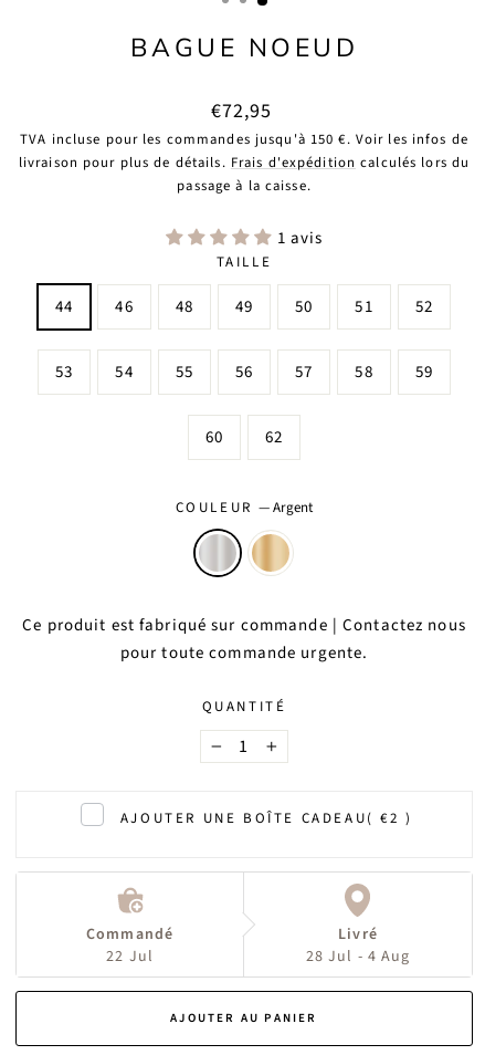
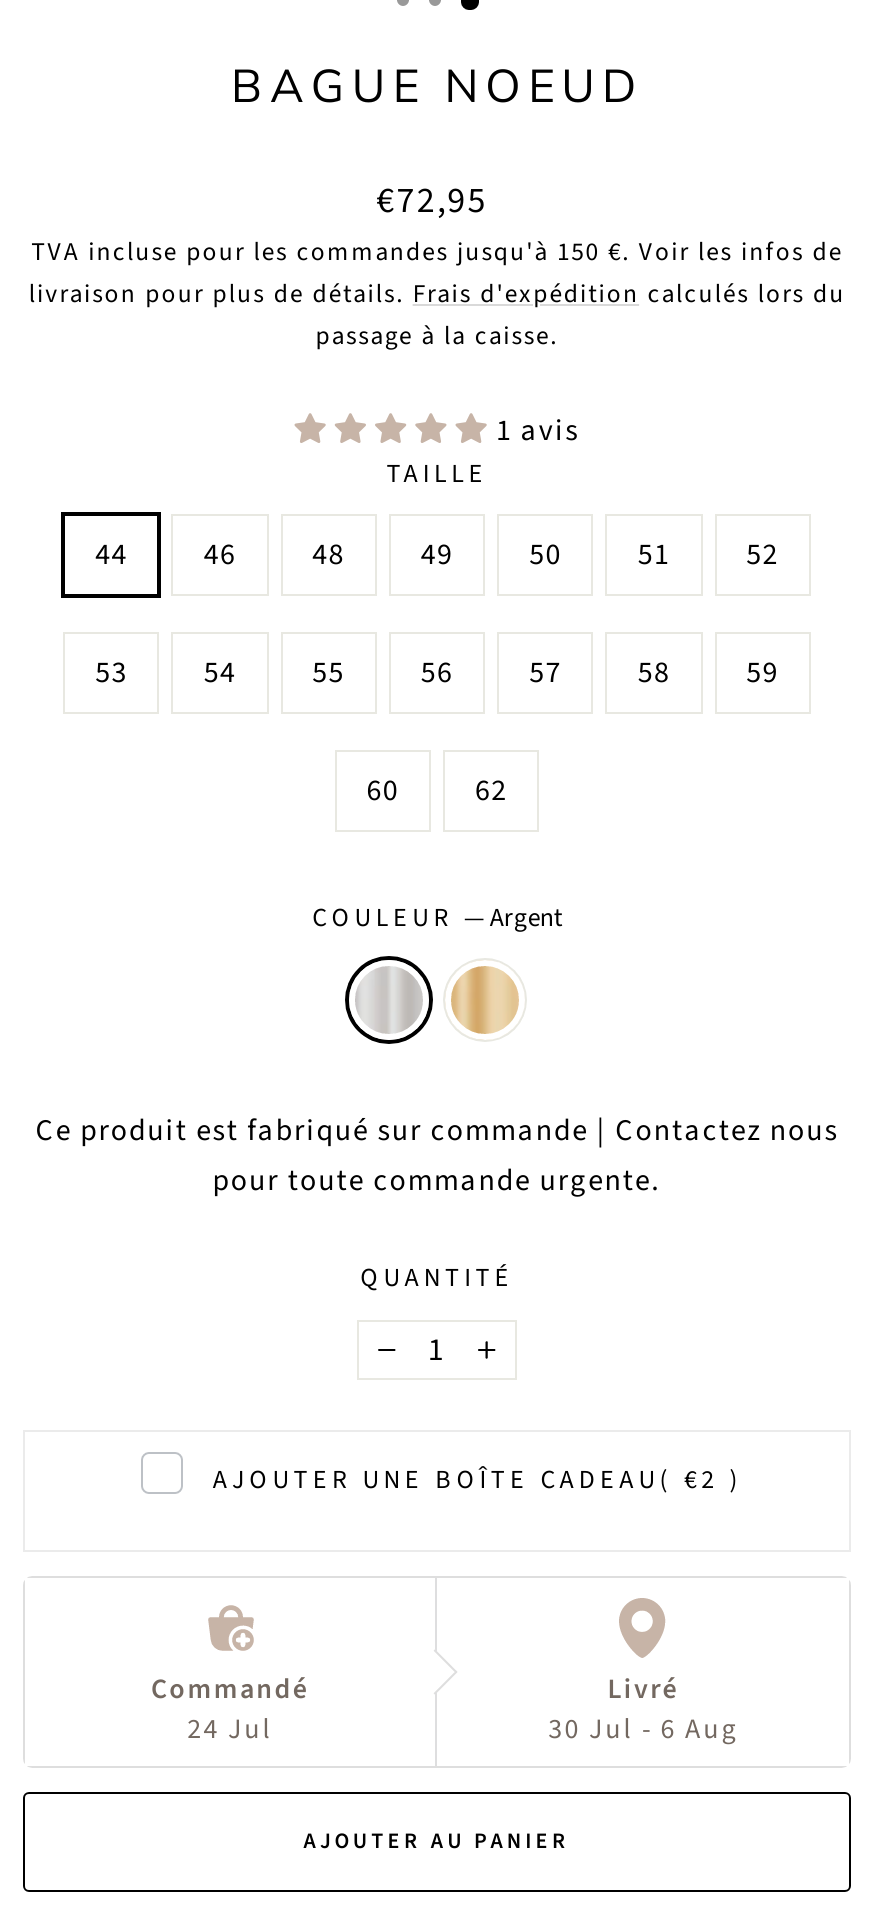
[106,945,153,967] 22 Jul -> [187,1710,273,1750] 24 Jul
[306,945,410,967] 28 Jul - 4 Aug -> [548,1710,738,1750] 30 Jul - 6 Aug

